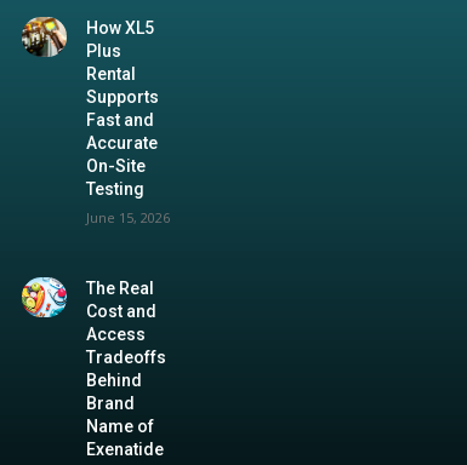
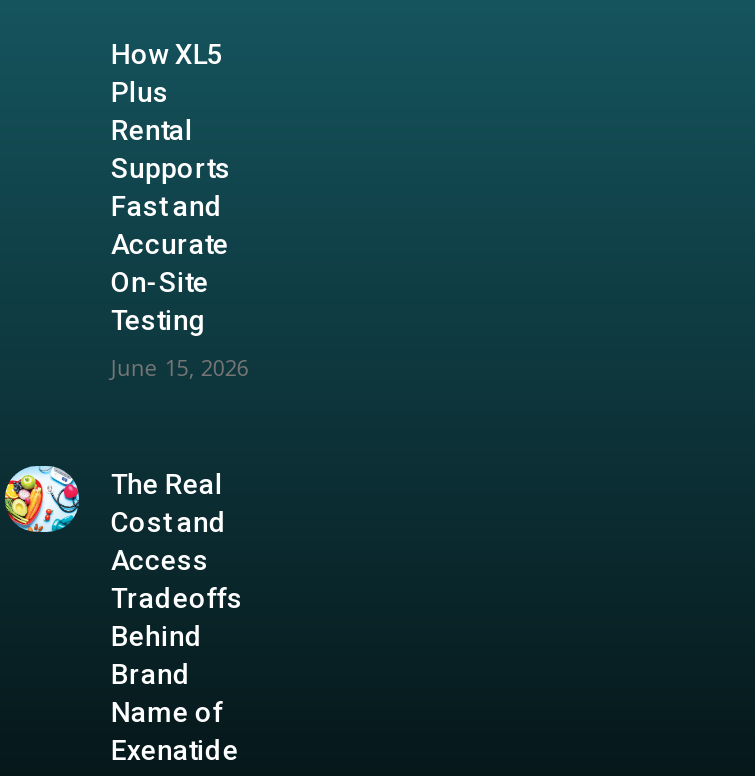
[21,16,68,58] [image] -> none

